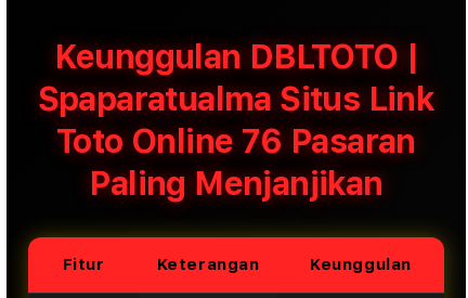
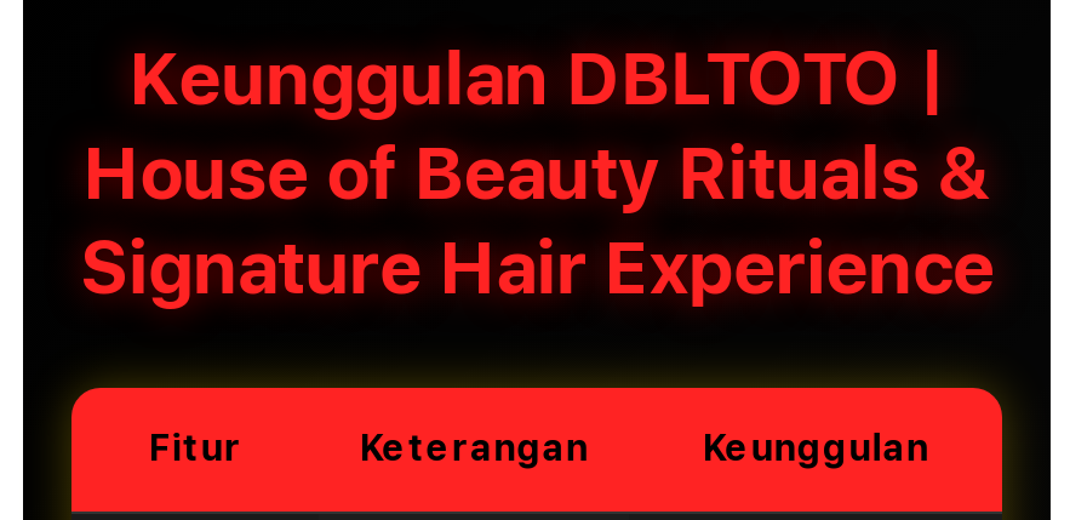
[38,79,435,203] Spaparatualma Situs Link | Toto Online 76 Pasaran | Paling Menjanjikan -> [80,128,994,310] House of Beauty Rituals & | Signature Hair Experience

